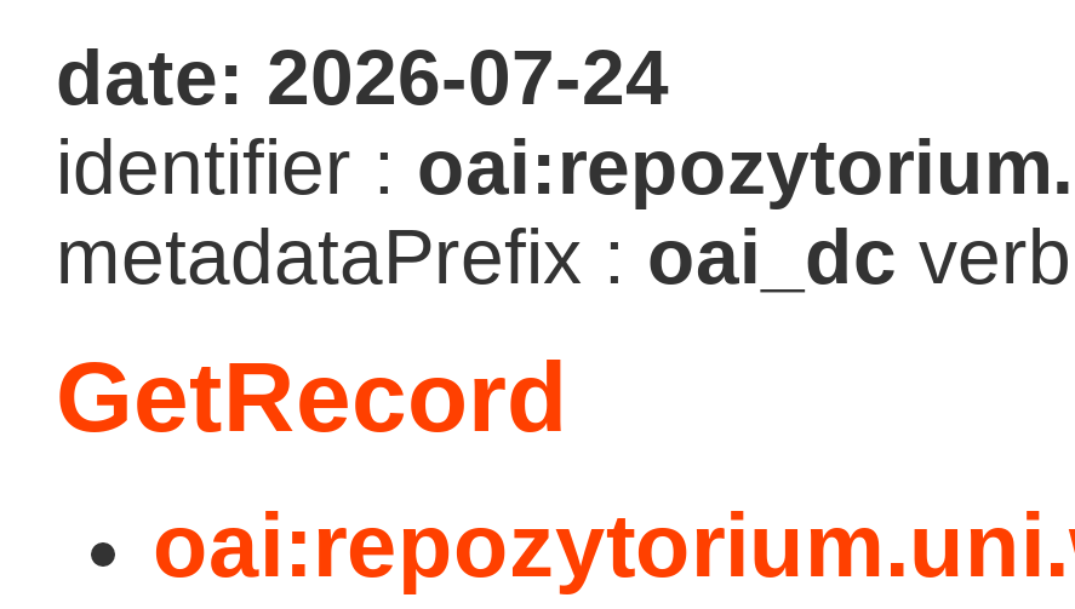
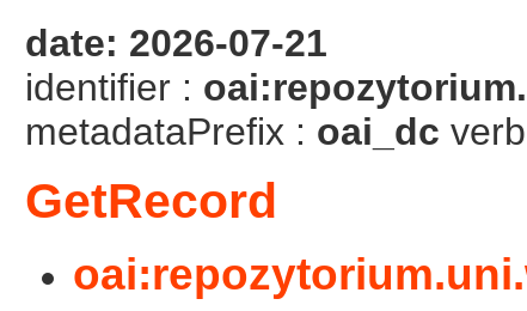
[56,33,669,120] date: 2026-07-24 -> [24,21,327,64] date: 2026-07-21

